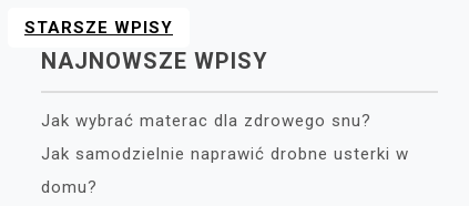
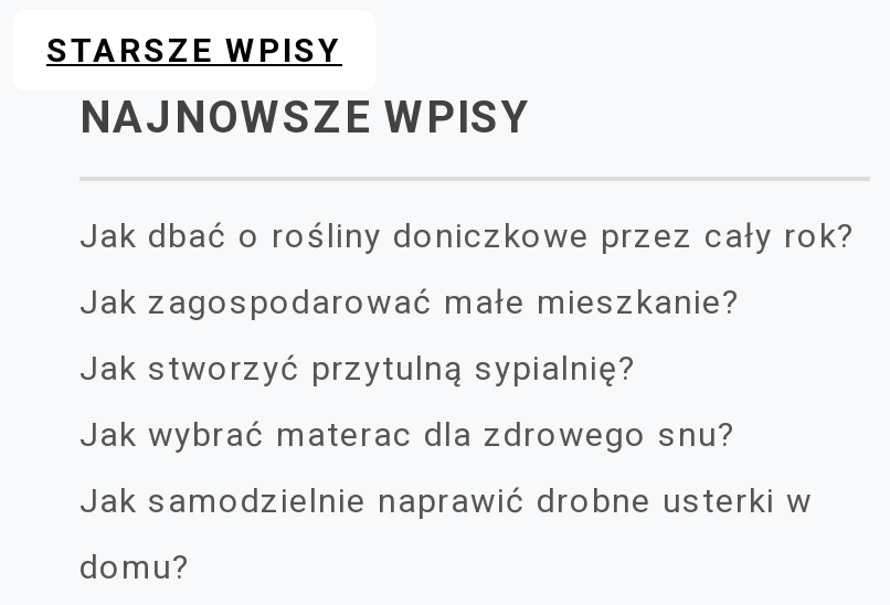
none -> [80,217,857,389] Jak dbać o rośliny doniczkowe przez cały rok? | Jak zagospodarować małe mieszkanie? | Jak stworzyć przytulną sypialnię?

